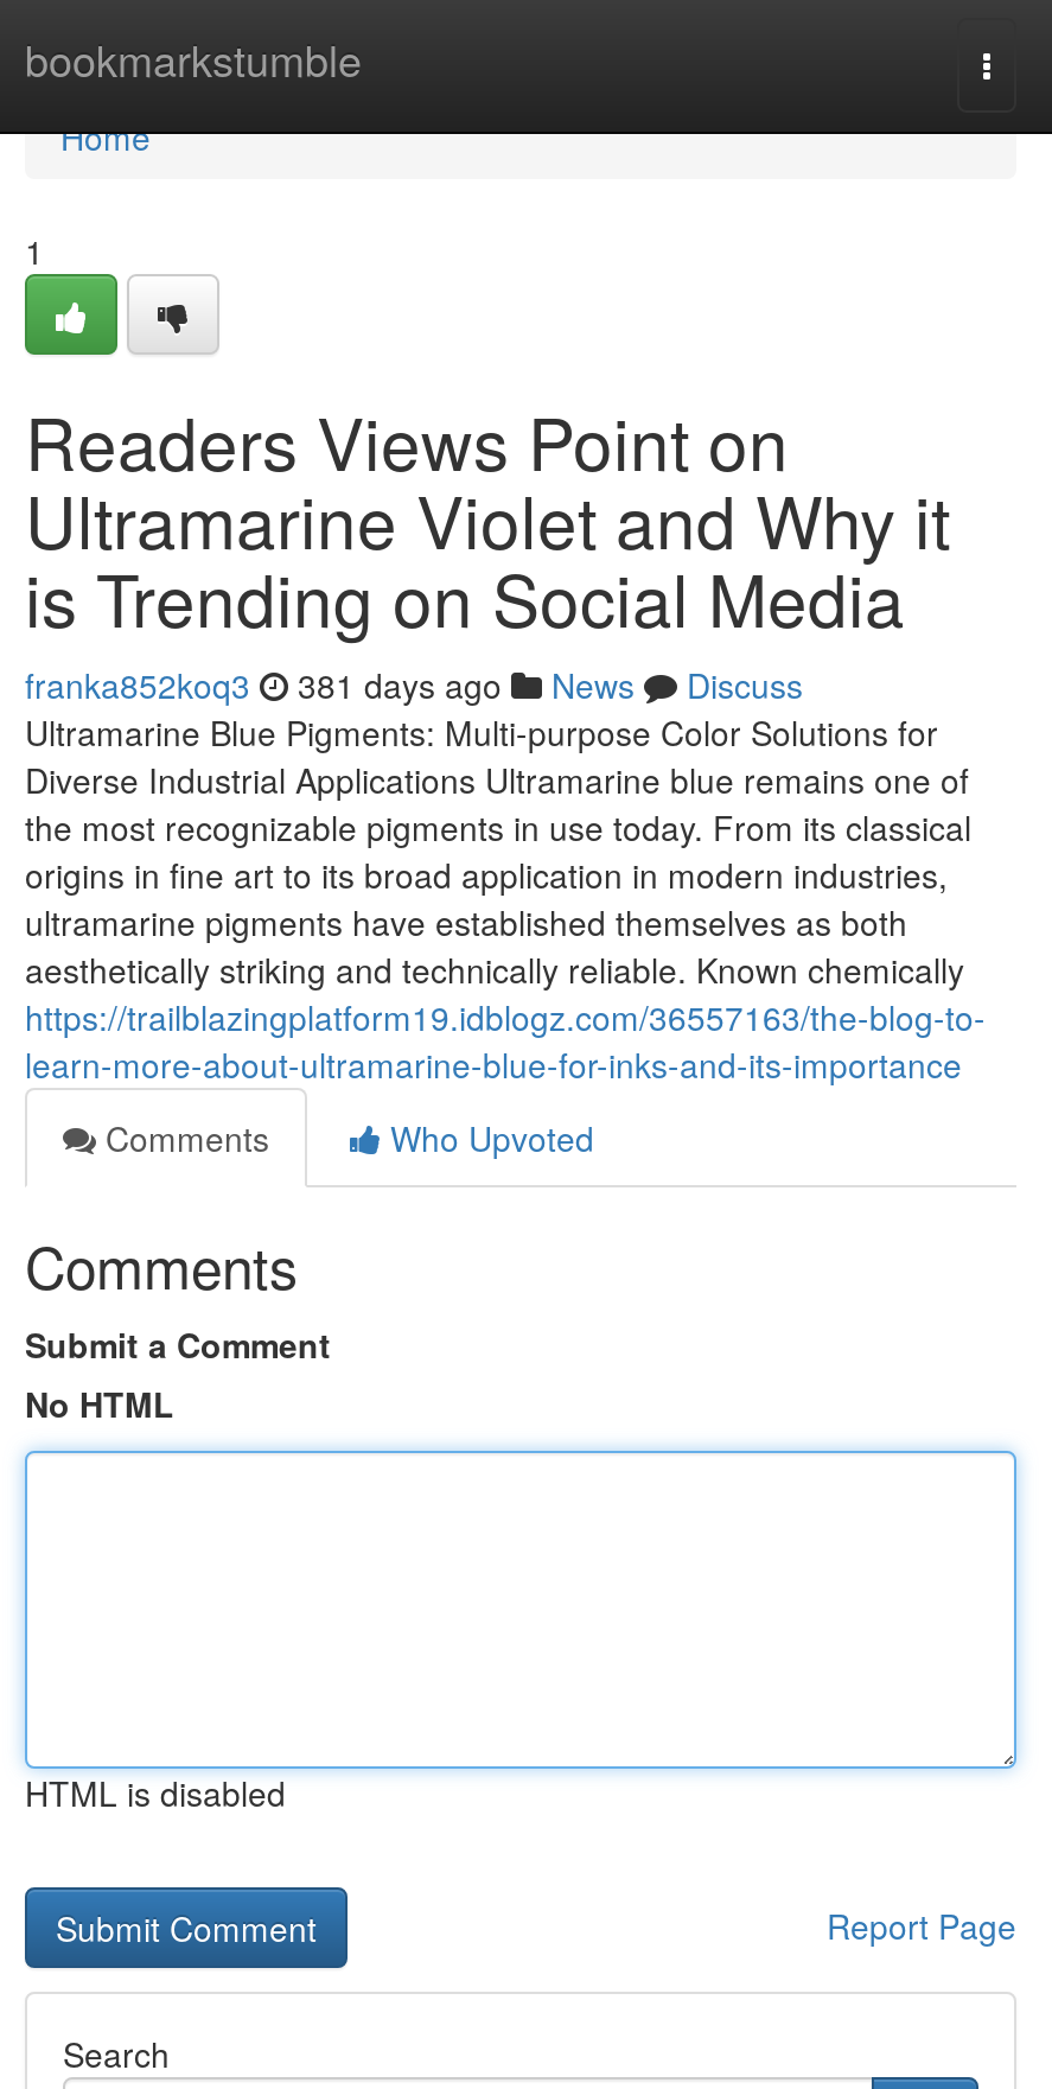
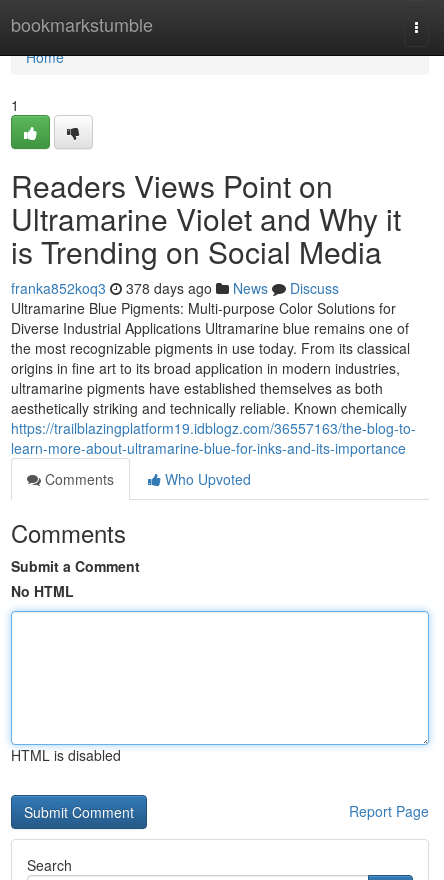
[25,661,803,708] franka852koq3 381 days ago News Discuss -> [11,278,339,298] franka852koq3 378 days ago News Discuss

